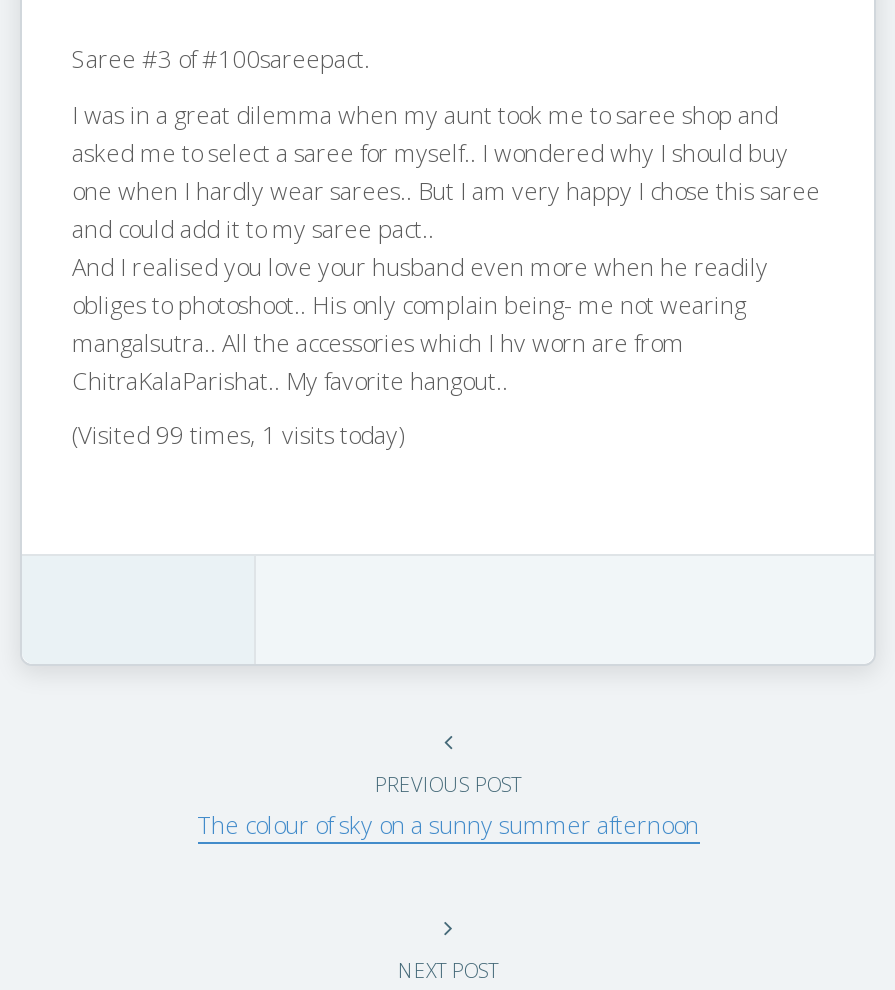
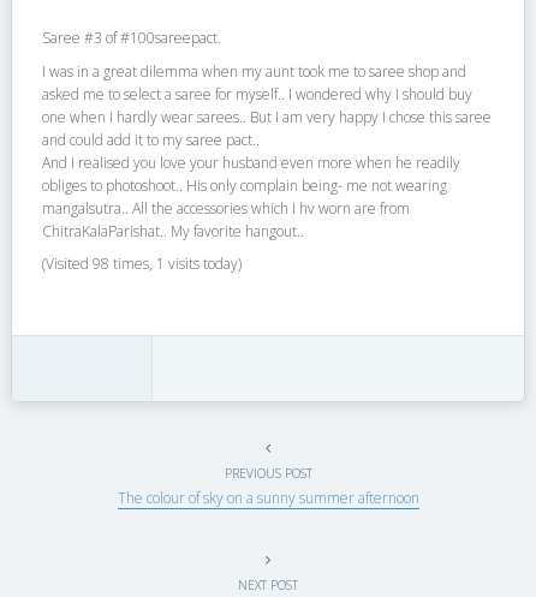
[72,418,404,452] (Visited 99 times, 1 visits today) -> [42,254,242,274] (Visited 98 times, 1 visits today)

